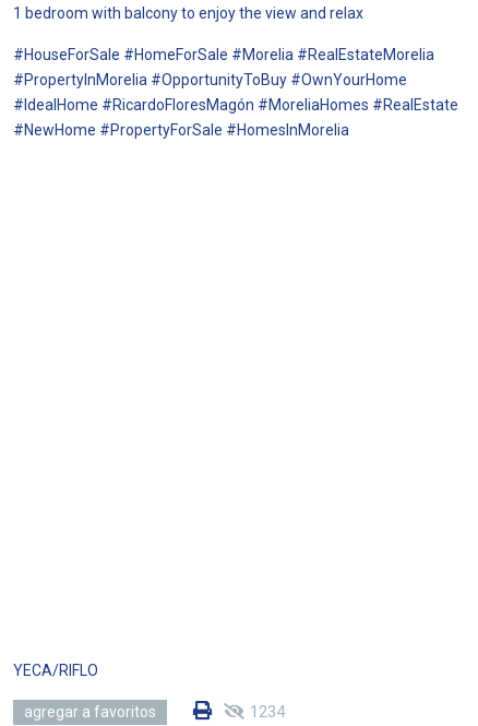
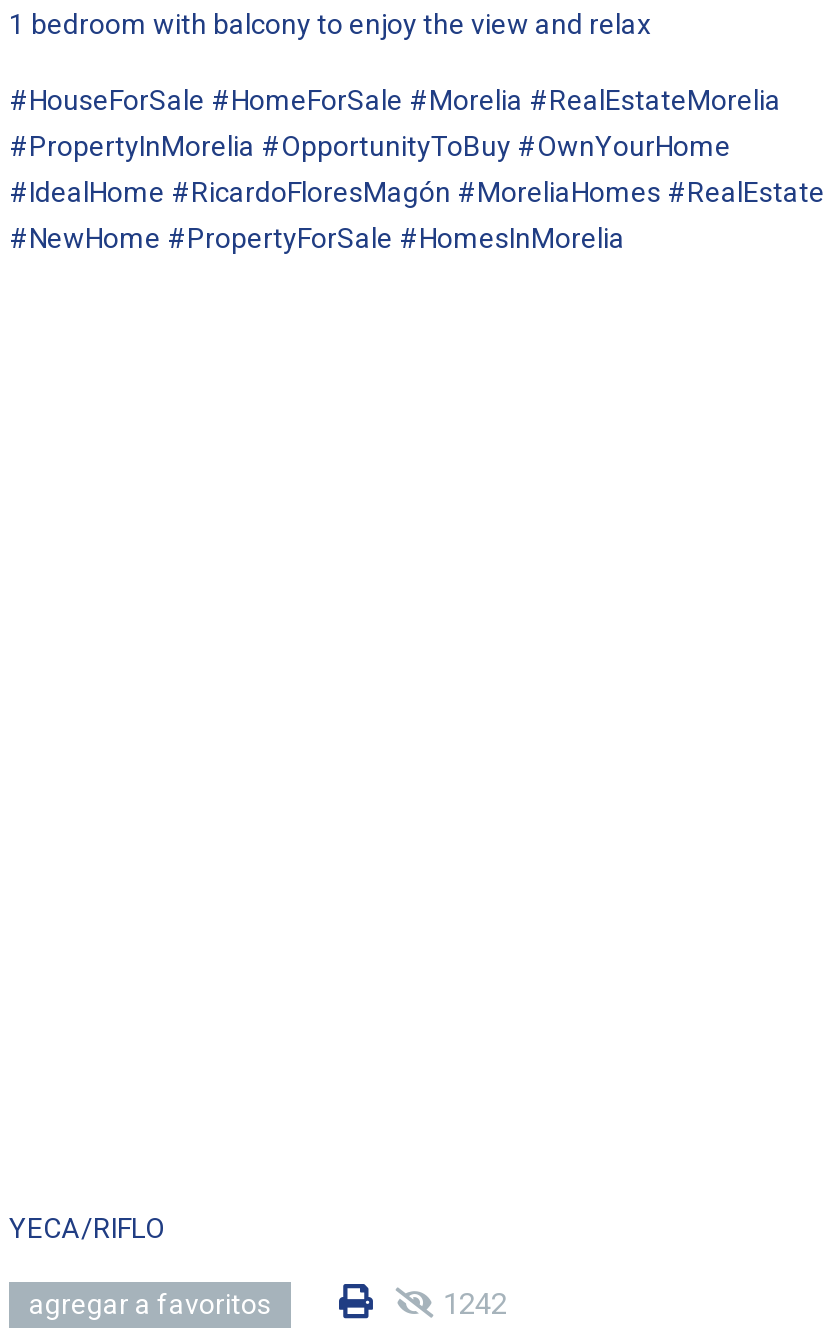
[250,702,285,722] 1234 -> [443,1286,507,1322] 1242

